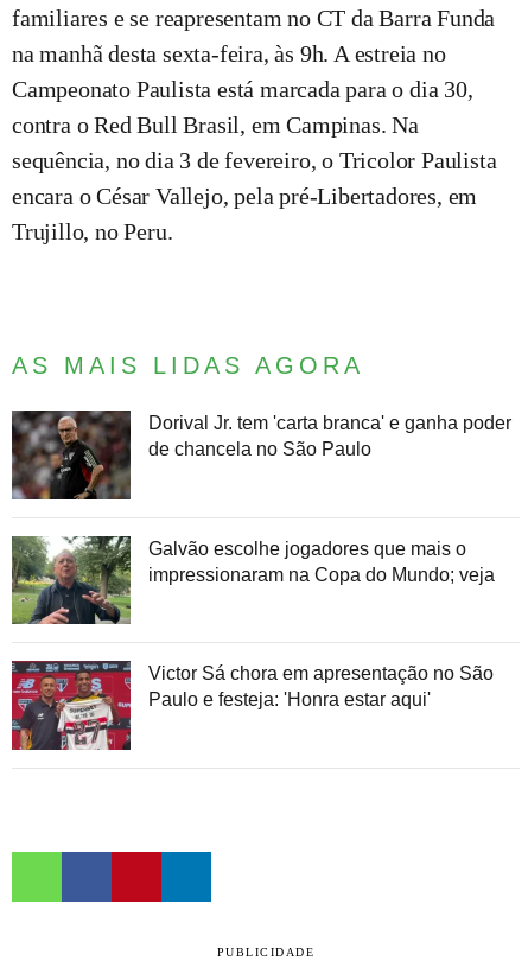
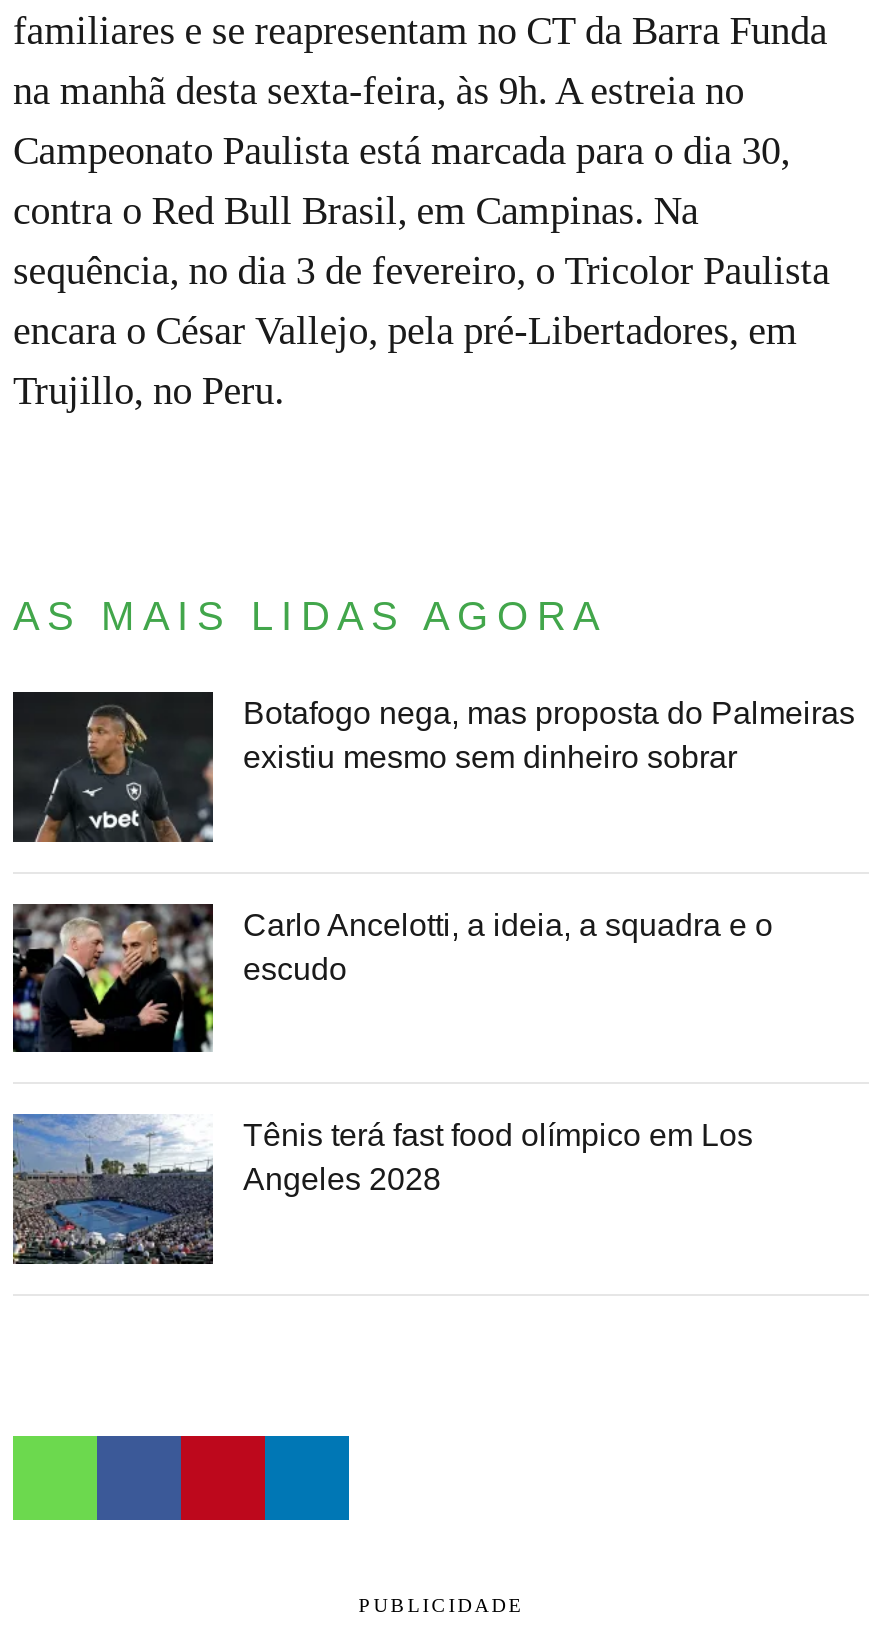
[12,411,511,501] [image] | Dorival Jr. tem 'carta branca' e ganha poder | de chancela no São Paulo -> [13,692,855,844] [image] | Botafogo nega, mas proposta do Palmeiras | existiu mesmo sem dinheiro sobrar
[11,535,495,625] [image] | Galvão escolhe jogadores que mais o | impressionaram na Copa do Mundo; veja -> [11,902,773,1054] [image] | Carlo Ancelotti, a ideia, a squadra e o | escudo
[11,660,494,751] [image] | Victor Sá chora em apresentação no São | Paulo e festeja: 'Honra estar aqui' -> [11,1112,753,1266] [image] | Tênis terá fast food olímpico em Los | Angeles 2028

